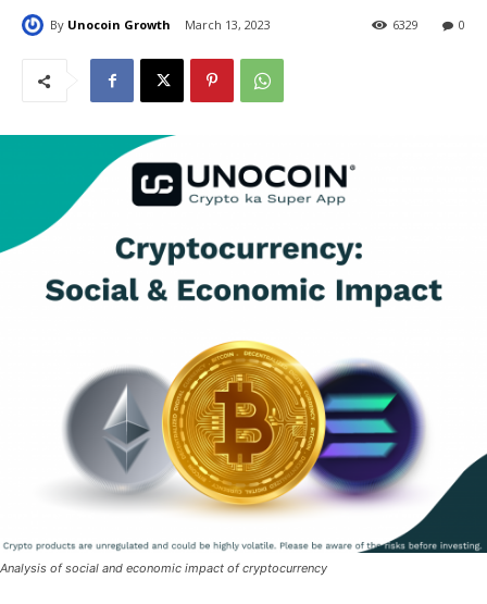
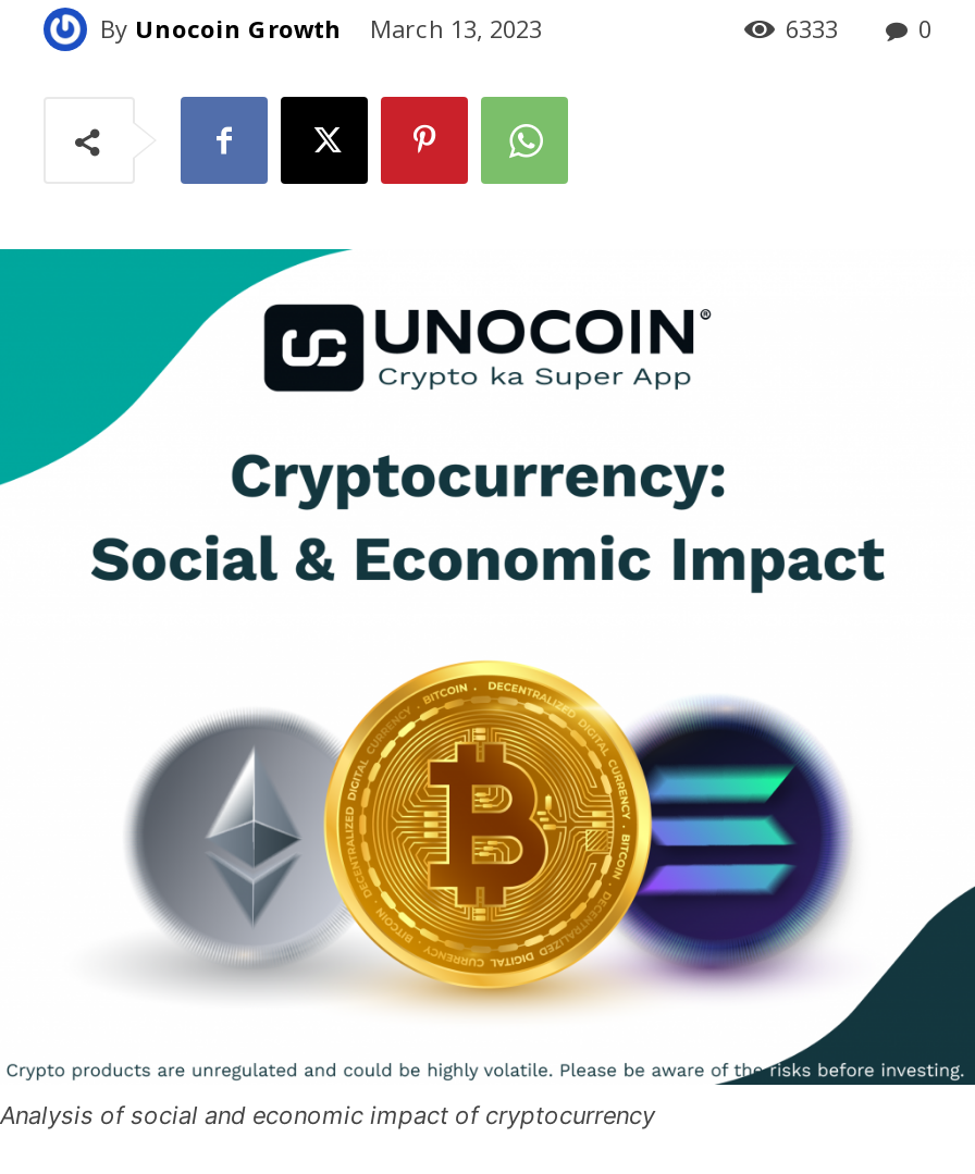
[392,16,419,33] 6329 -> [786,12,838,45] 6333

